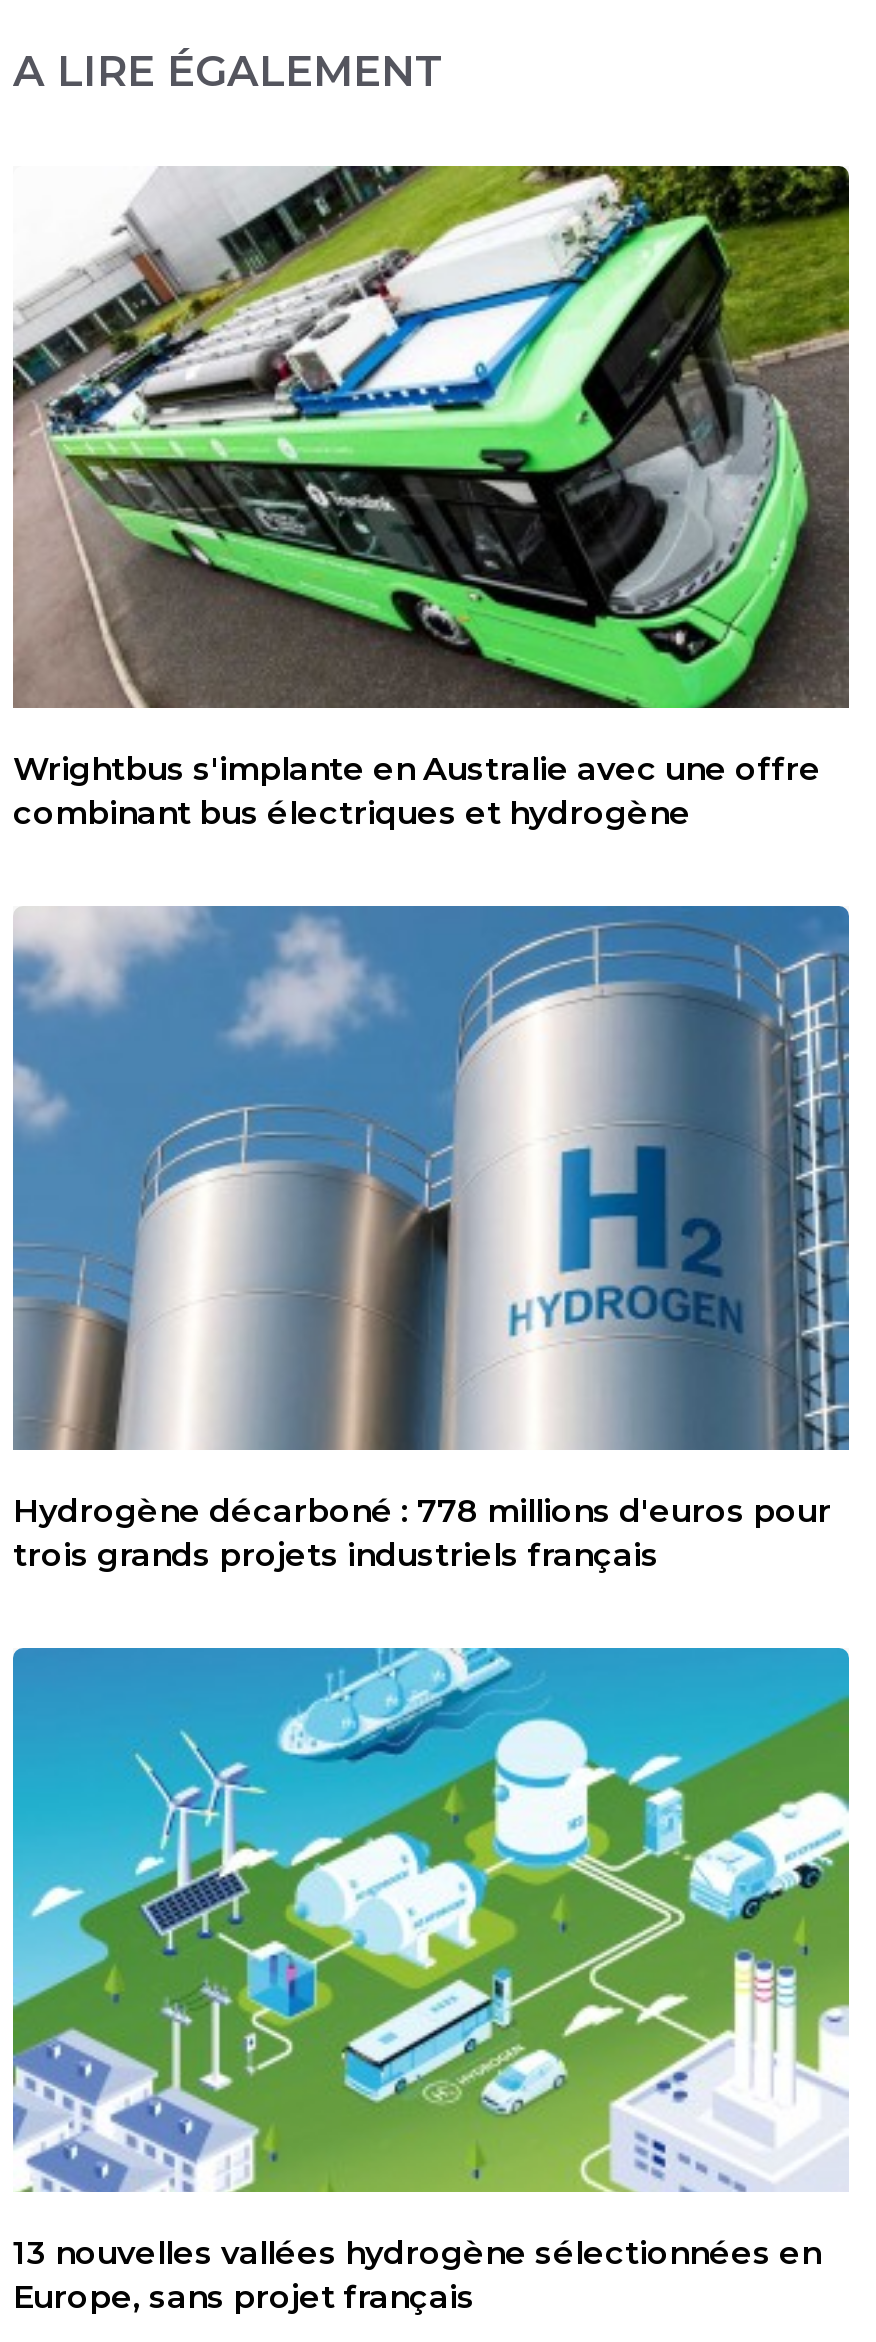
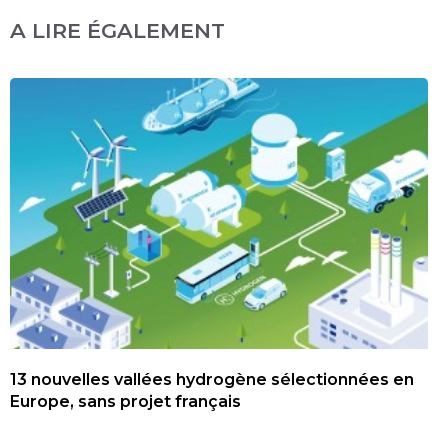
[11,164,851,832] [image] | Wrightbus s'implante en Australie avec une offre | combinant bus électriques et hydrogène -> none
[11,904,851,1574] [image] | Hydrogène décarboné : 778 millions d'euros pour | trois grands projets industriels français -> none

